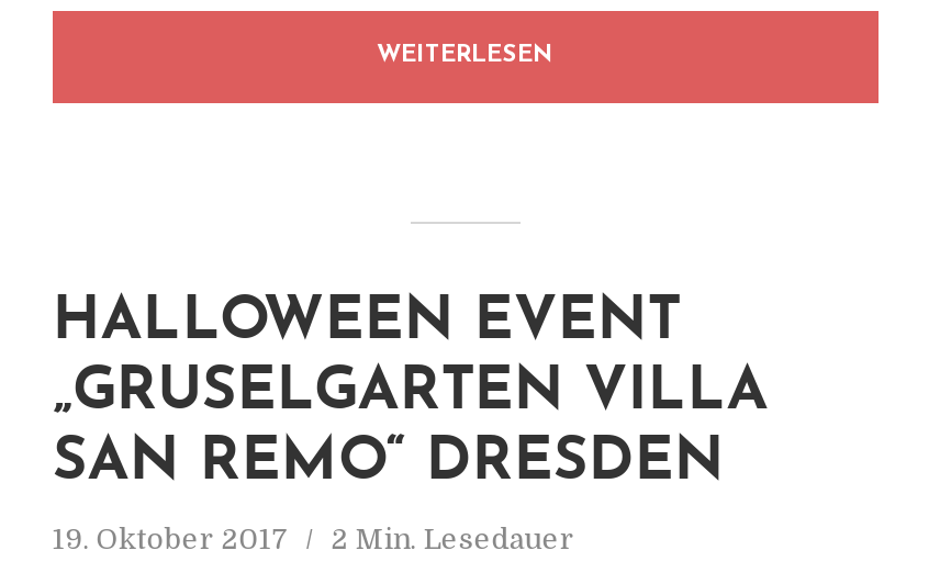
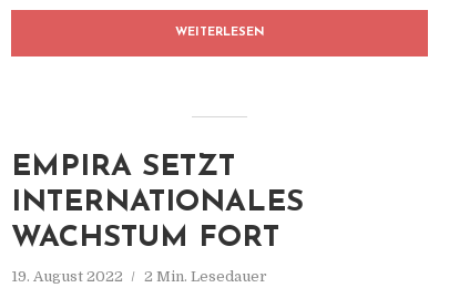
[52,294,768,494] HALLOWEEN EVENT | „GRUSELGARTEN VILLA | SAN REMO“ DRESDEN -> [11,153,304,254] EMPIRA SETZT | INTERNATIONALES | WACHSTUM FORT
[52,523,575,555] 19. Oktober 2017 2 Min. Lesedauer -> [11,268,267,285] 19. August 2022 2 Min. Lesedauer

